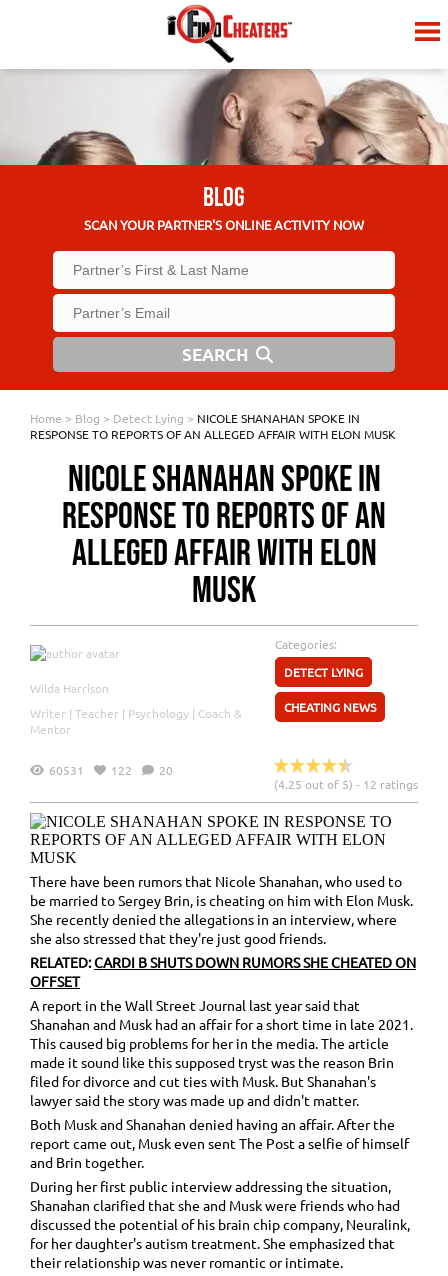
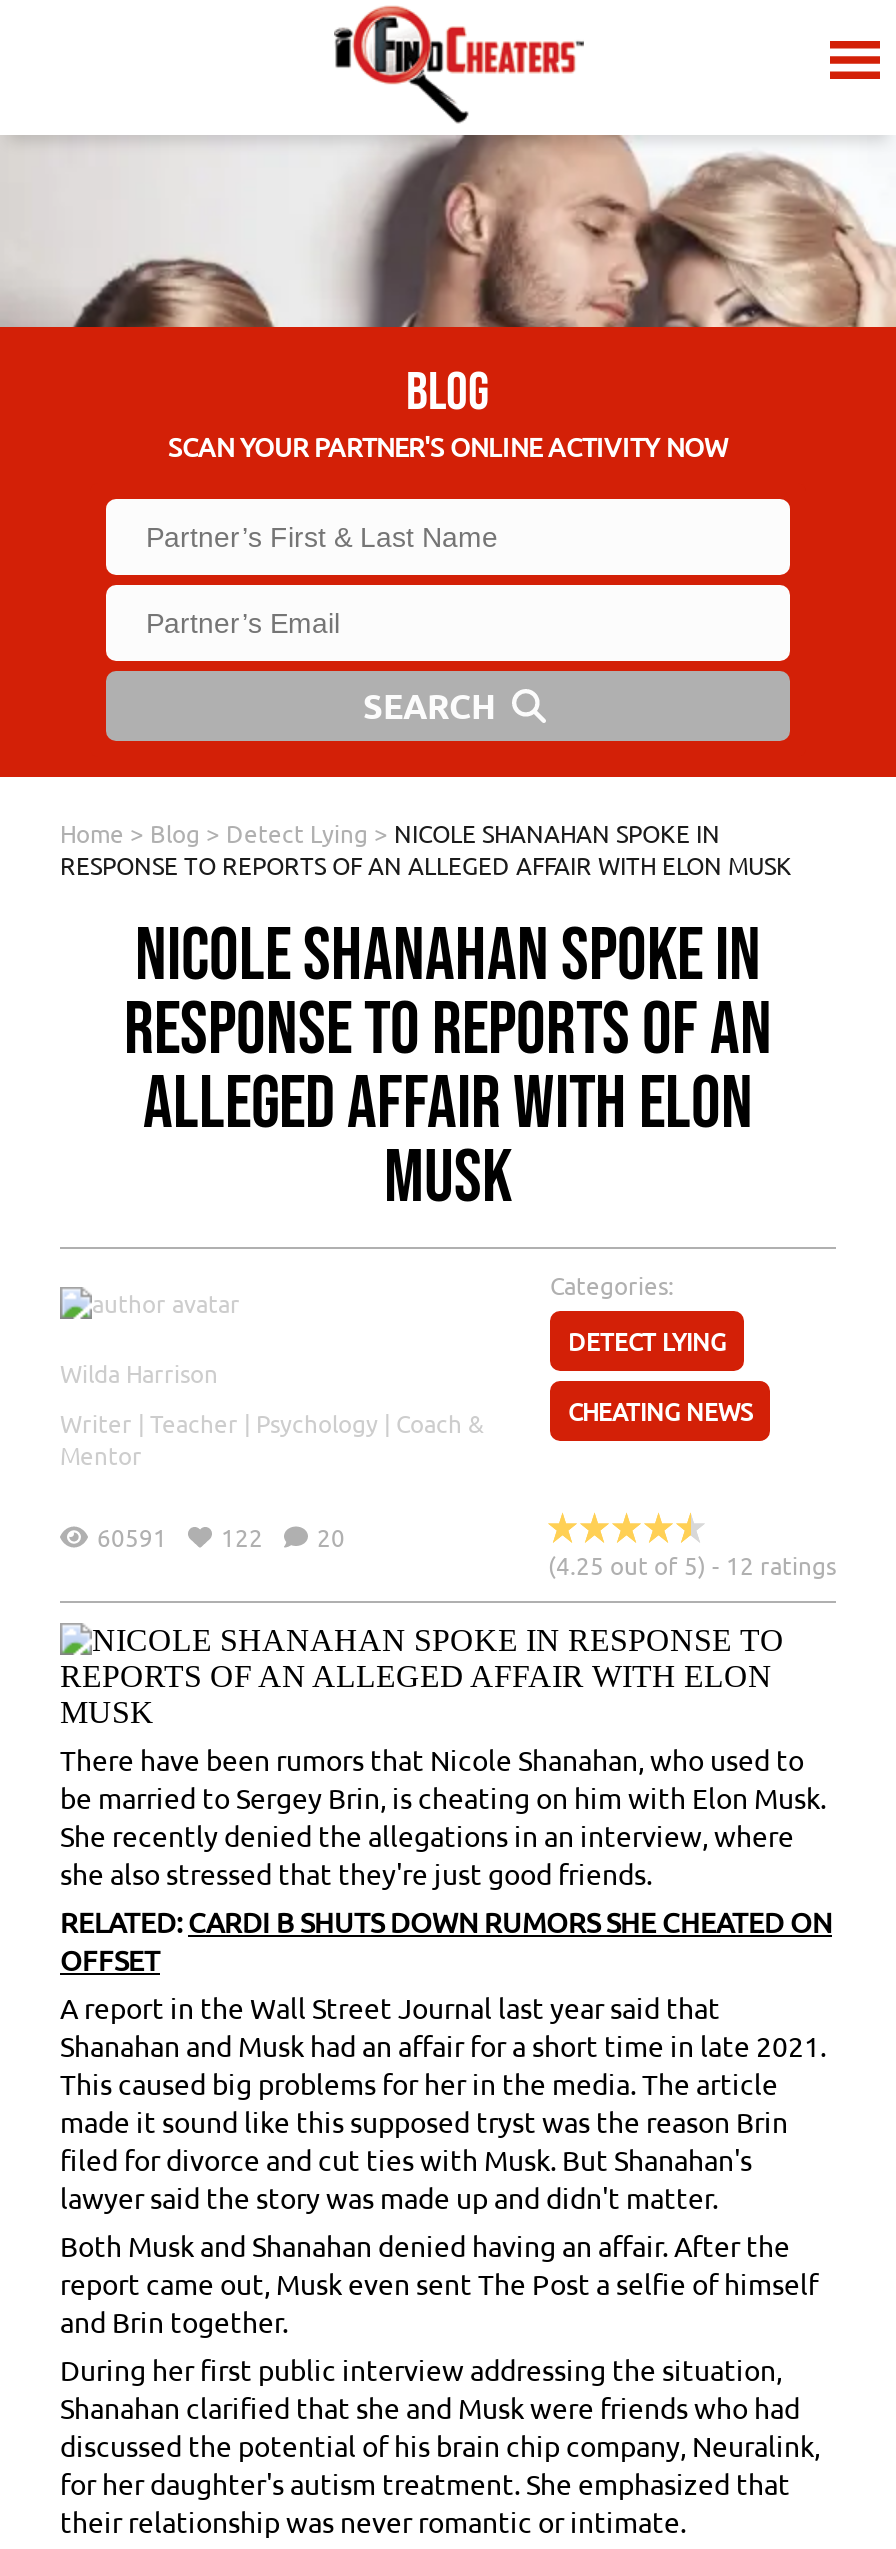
[48,762,172,778] 60531 122 20 -> [97,1521,345,1553] 60591 122 20

